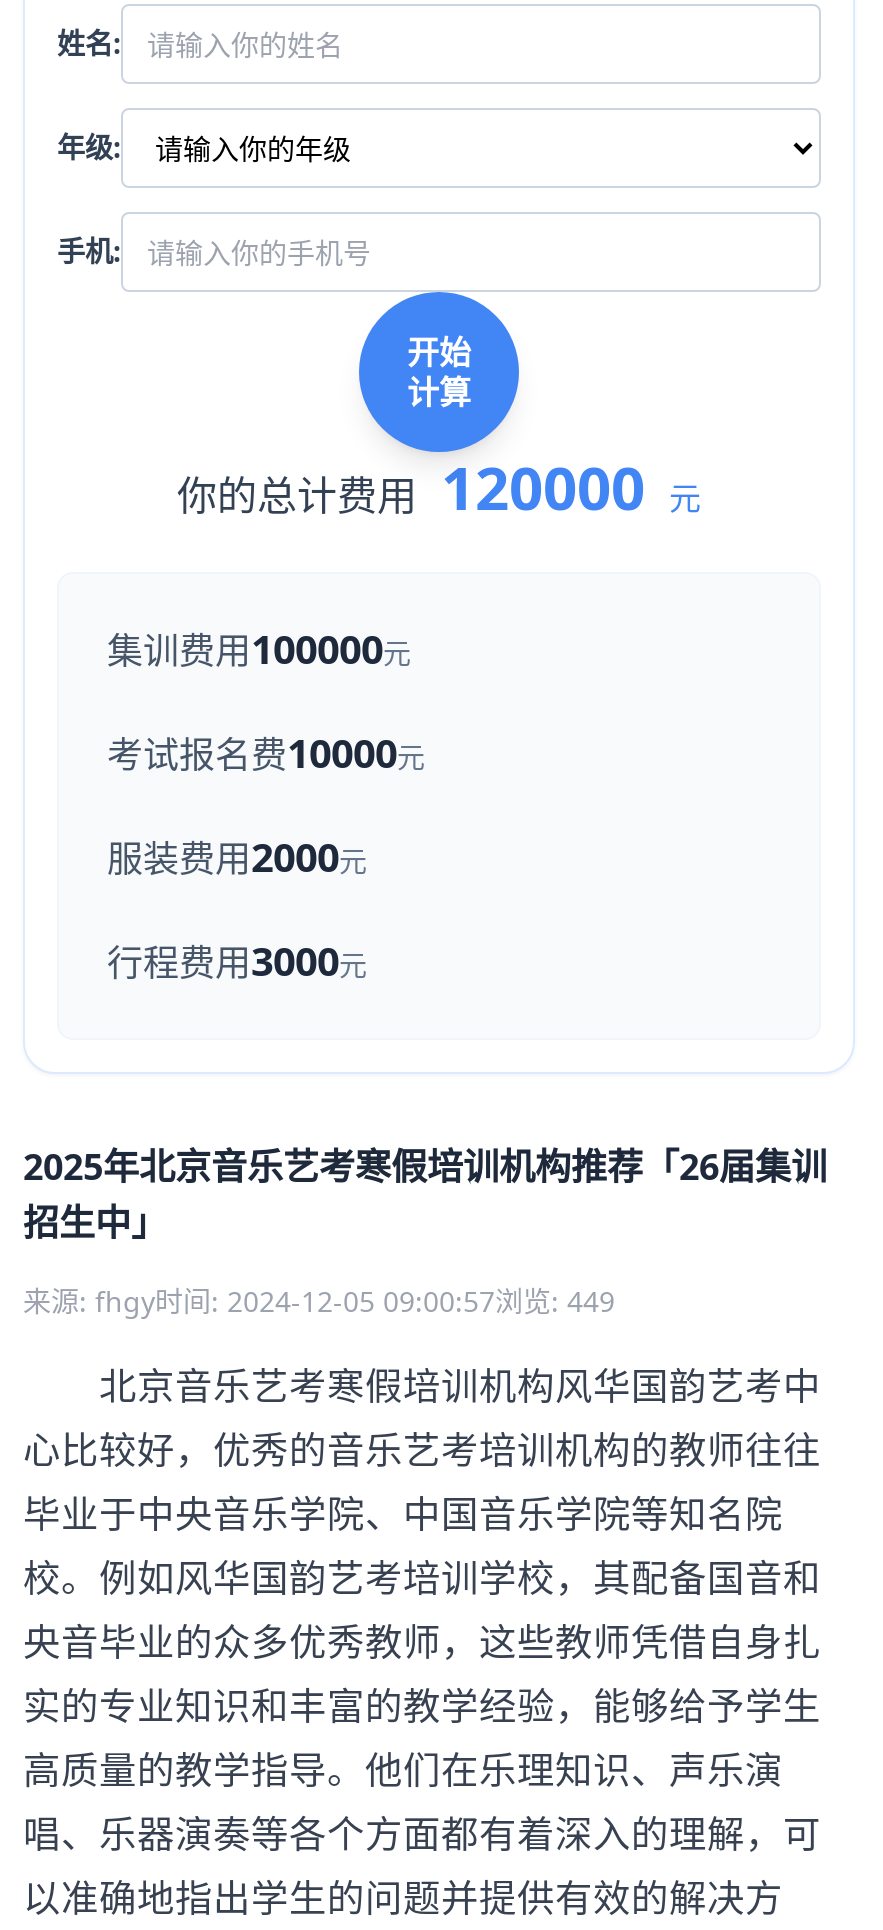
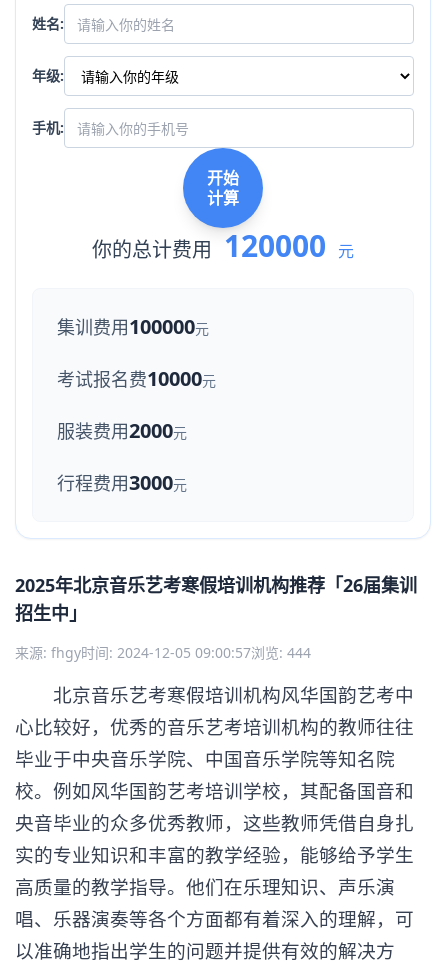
[23,1282,615,1320] 来源: fhgy时间: 2024-12-05 09:00:57浏览: 449 -> [15,643,311,662] 来源: fhgy时间: 2024-12-05 09:00:57浏览: 444

